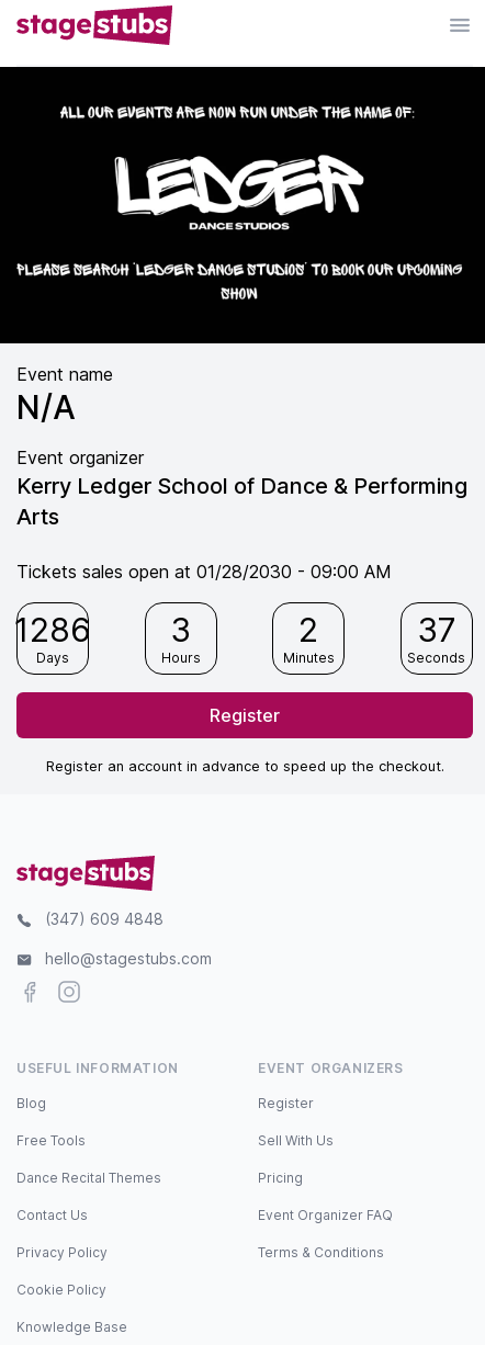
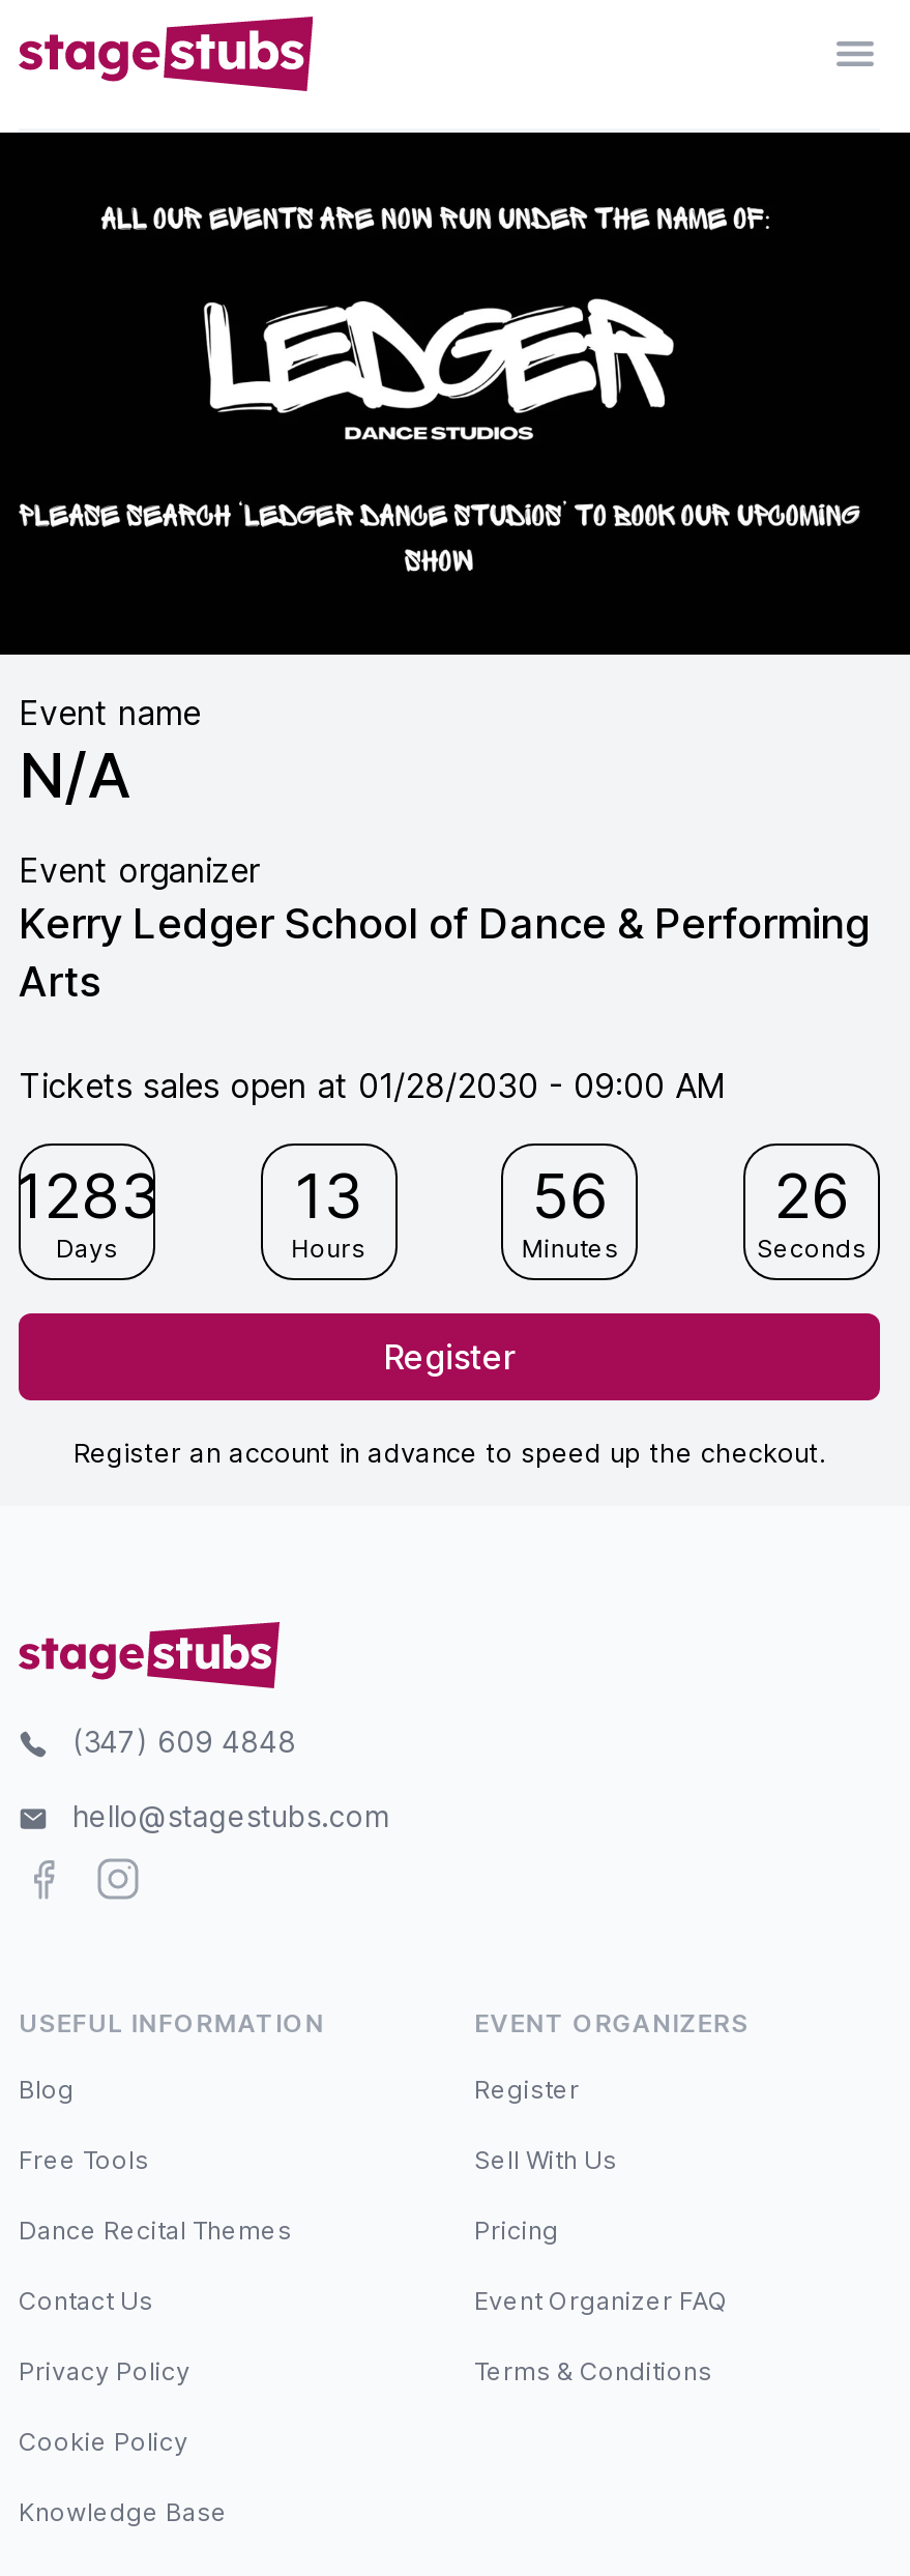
[14,610,91,649] 1286 -> [14,1158,159,1233] 1283
[170,610,191,649] 3 -> [294,1158,363,1233] 13
[299,610,319,649] 2 -> [532,1158,608,1233] 56
[417,610,456,649] 37 -> [773,1158,850,1233] 26

